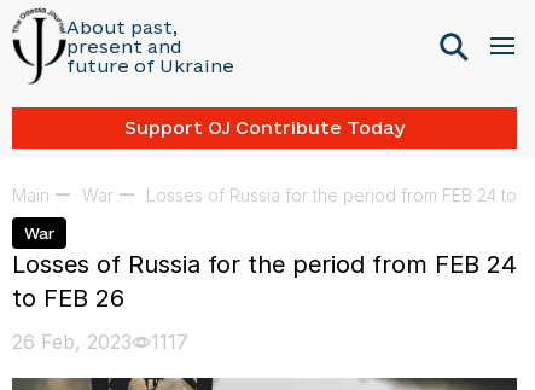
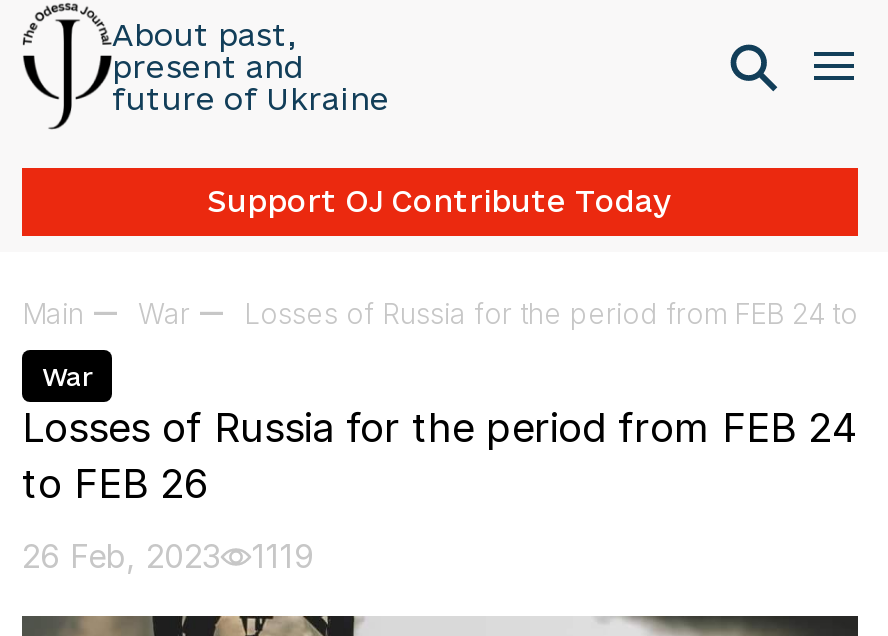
[12,329,188,353] 26 Feb, 2023 1117 -> [22,535,314,575] 26 Feb, 2023 1119

